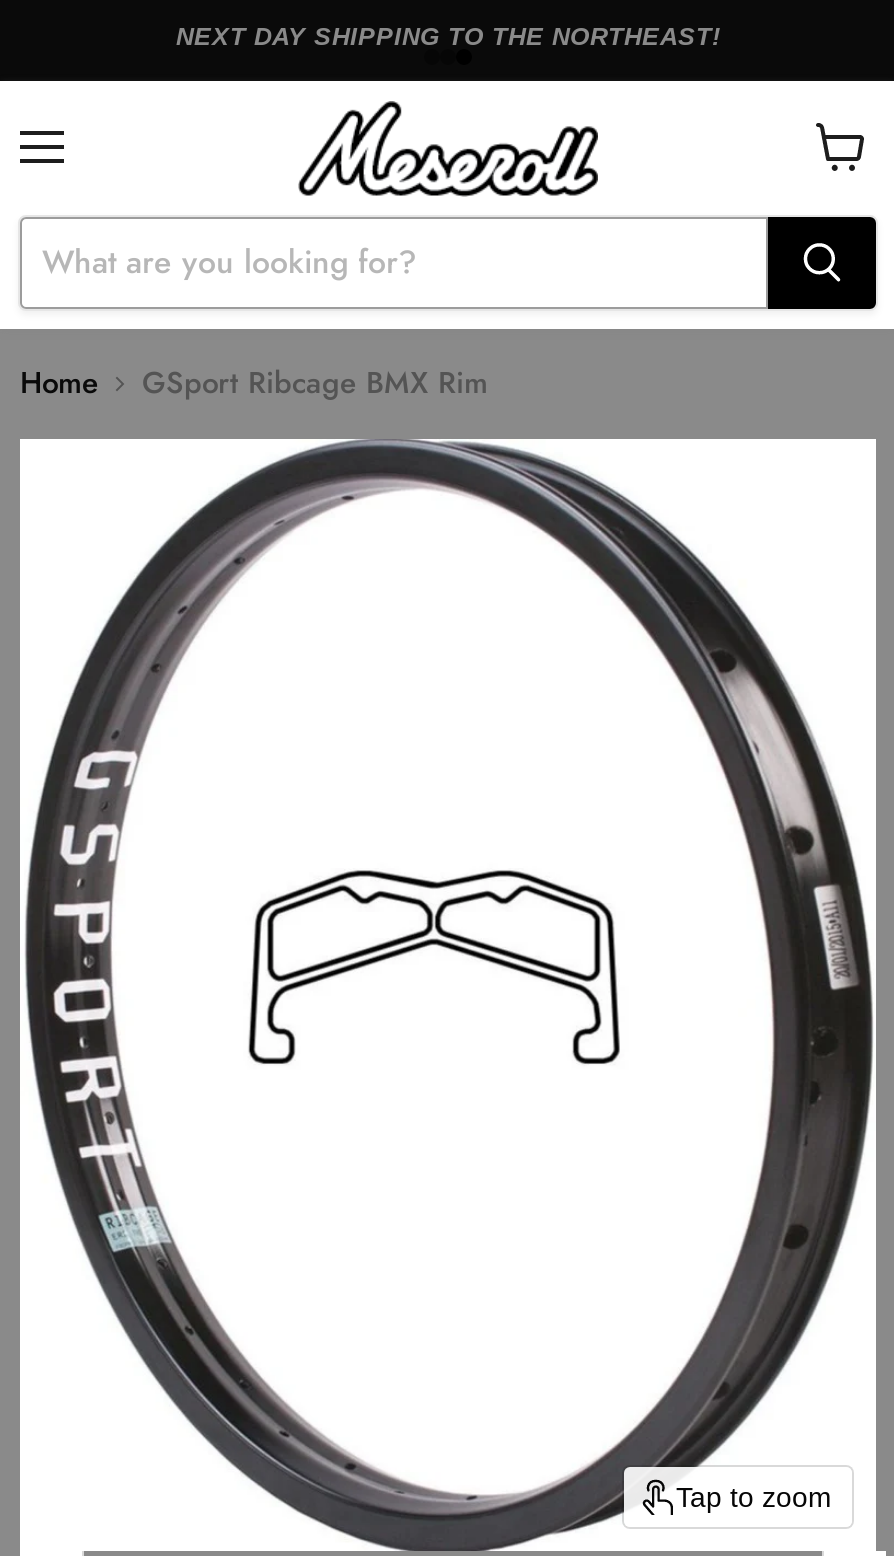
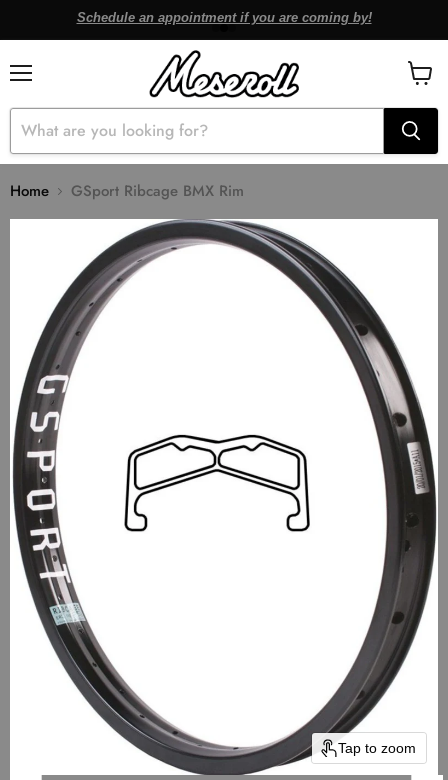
[176,22,720,50] NEXT DAY SHIPPING TO THE NORTHEAST! -> [76,10,371,24] Schedule an appointment if you are coming by!

